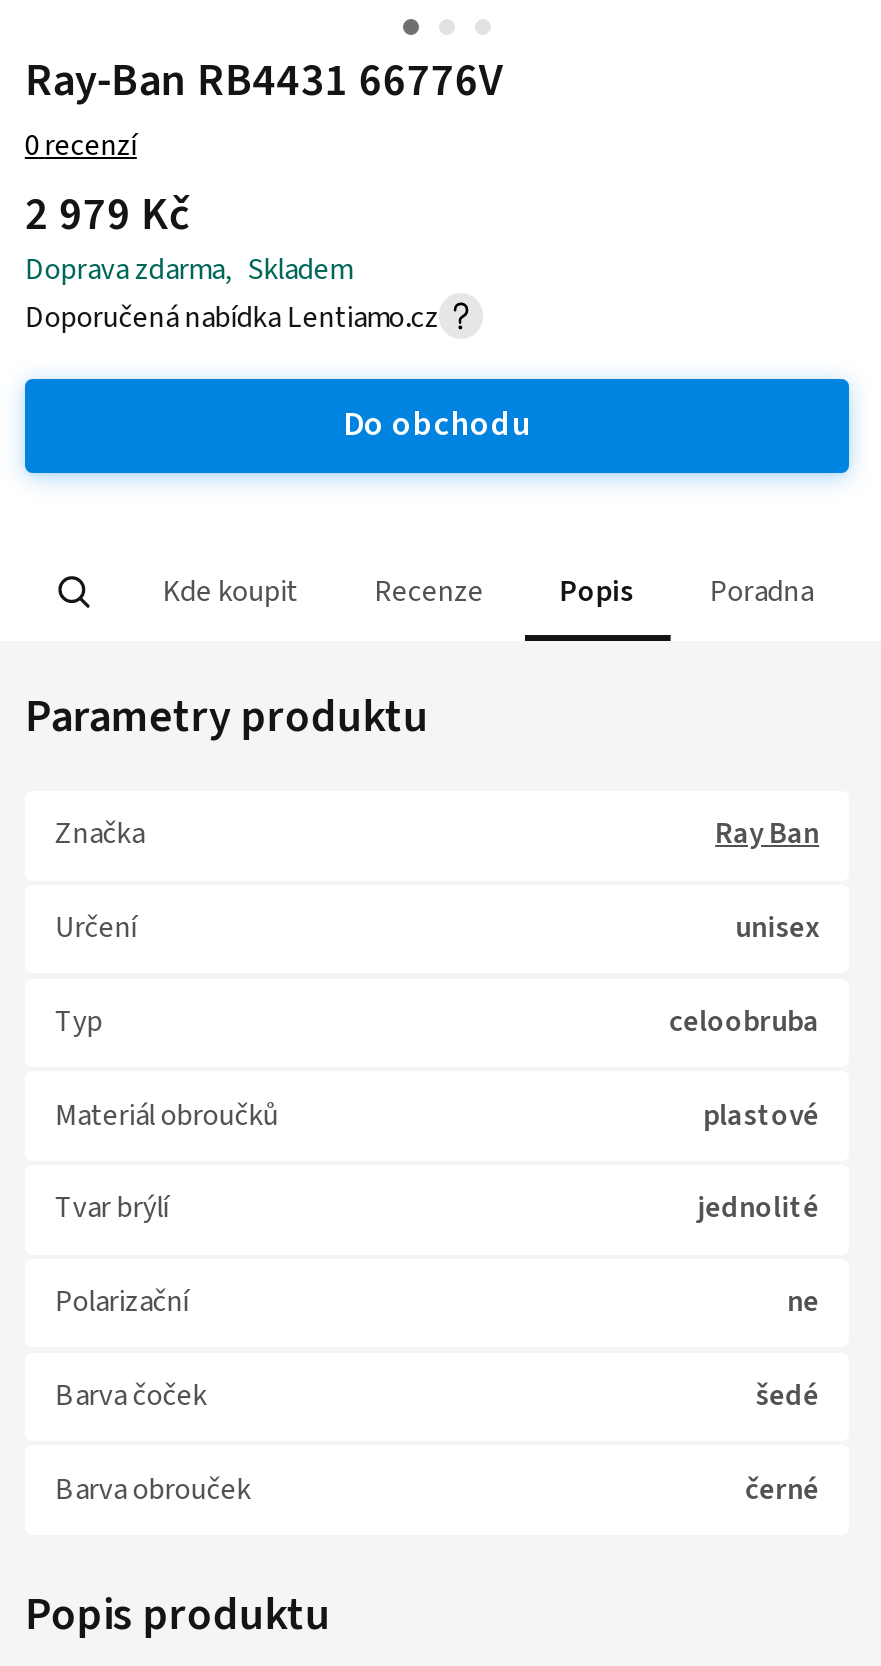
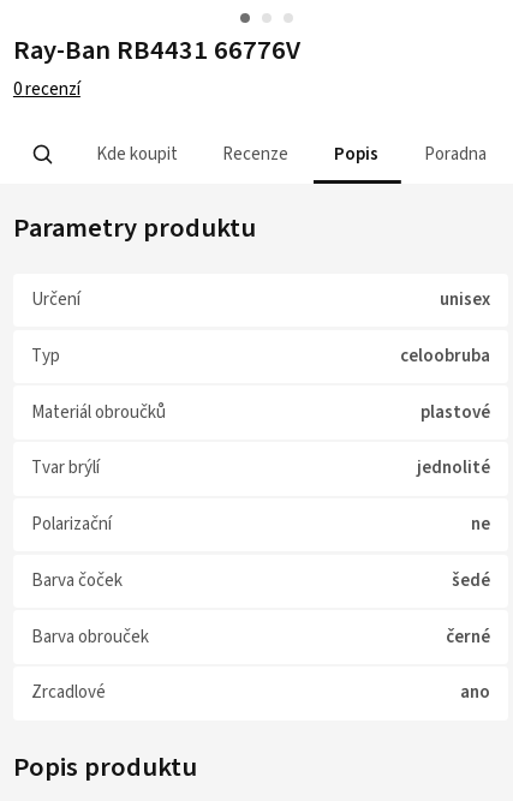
[25,183,531,449] 2 979 Kč | Doprava zdarma, Skladem | Doporučená nabídka Lentiamo.cz | Do obchodu -> none
[55,813,819,855] Značka | Ray Ban -> none
moved [55,907,819,1510] -> [31,287,490,649]: Určení | unisex | Typ | ... | Barva obrouček | černé
none -> [31,680,490,705] Zrcadlové | ano

